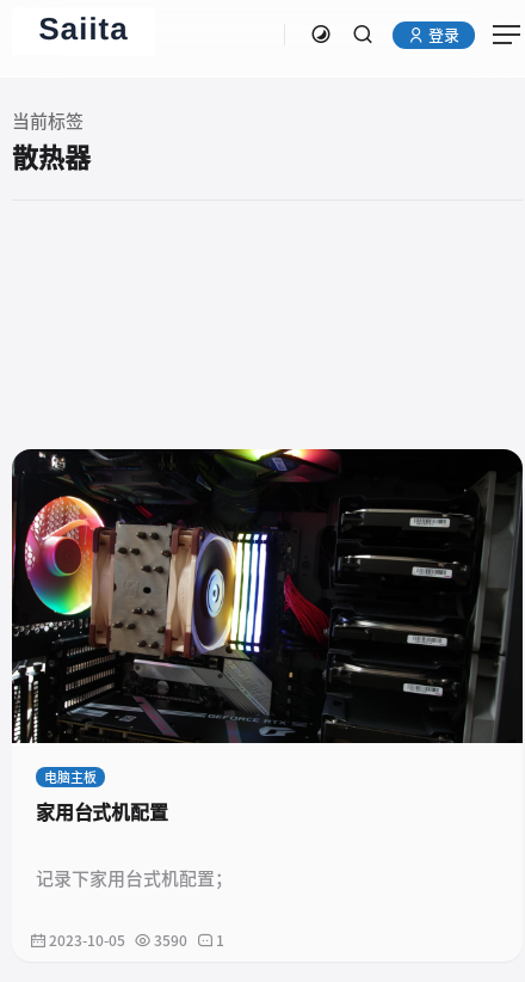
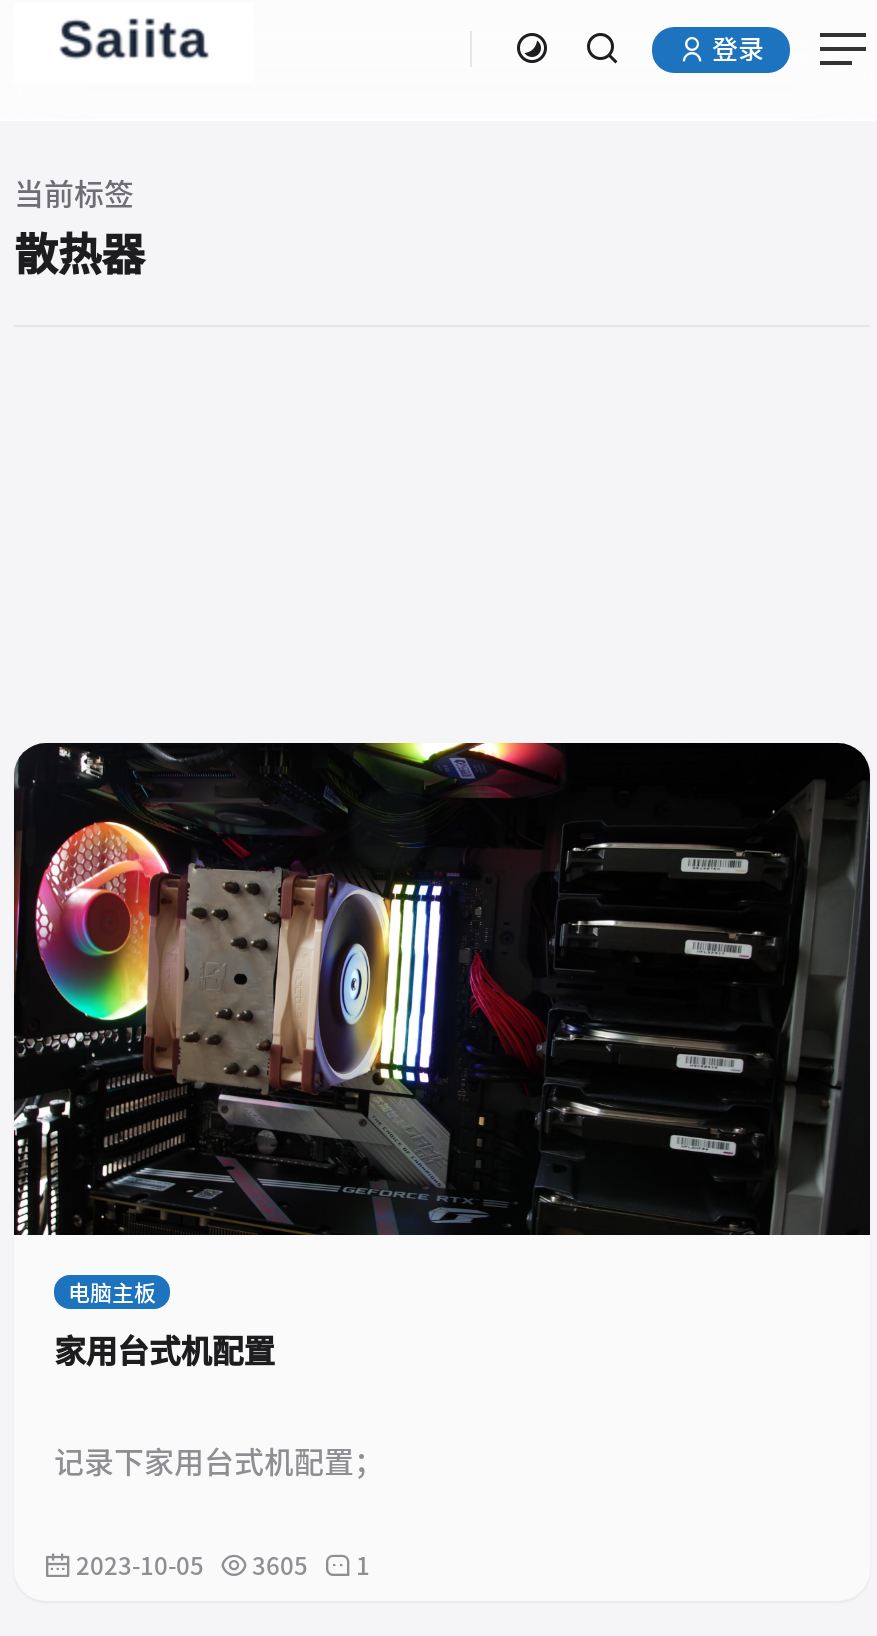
[49,932,224,947] 2023-10-05 3590 1 -> [76,1552,370,1576] 2023-10-05 3605 1

